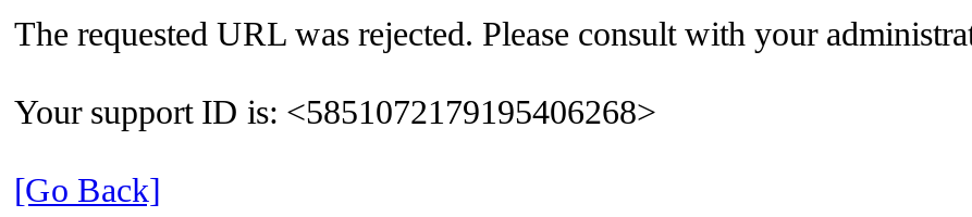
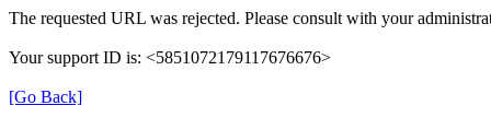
[14,93,656,130] Your support ID is: <5851072179195406268> -> [9,48,331,67] Your support ID is: <5851072179117676676>

